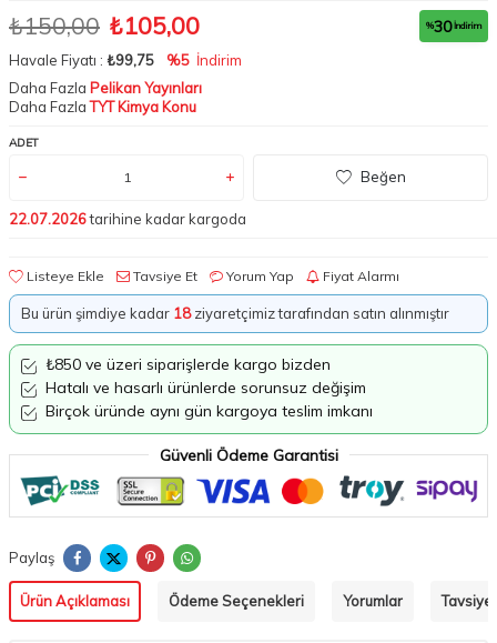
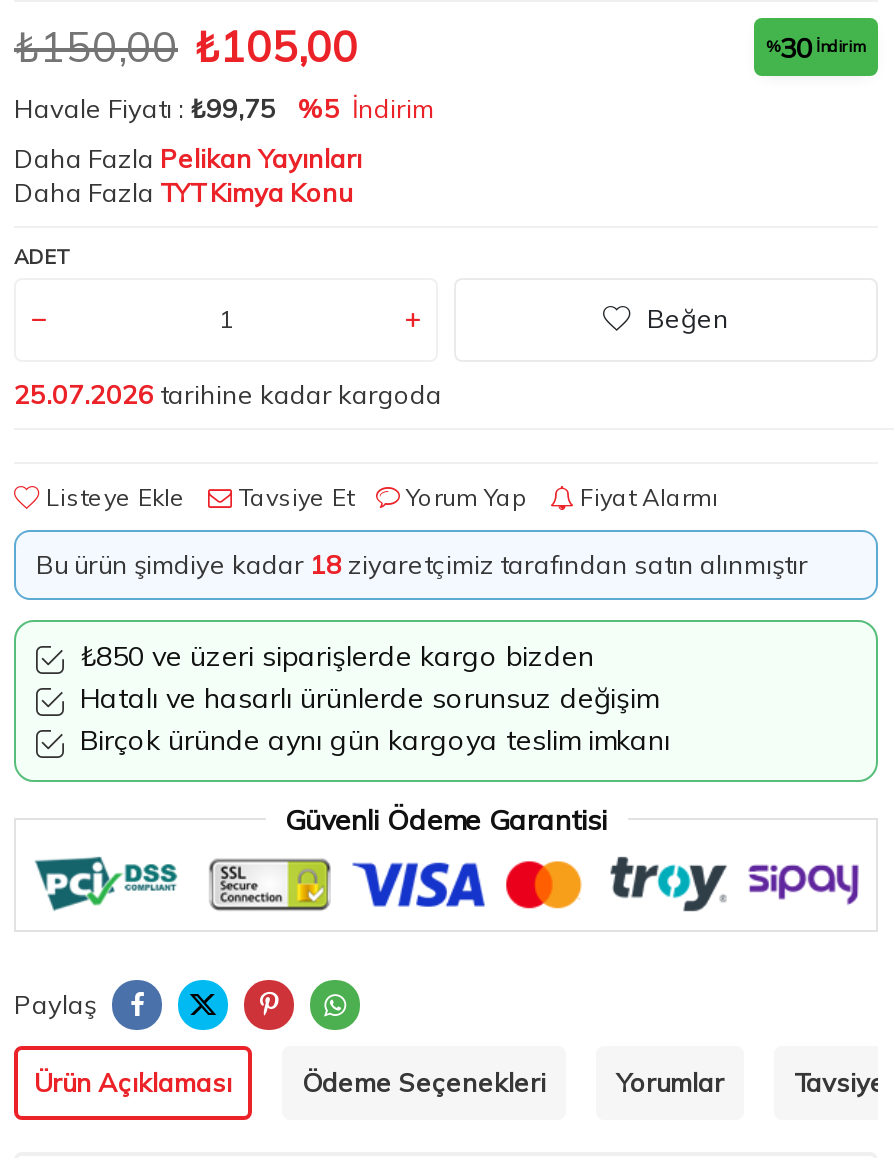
[9,210,246,228] 22.07.2026 tarihine kadar kargoda -> [14,378,442,410] 25.07.2026 tarihine kadar kargoda

